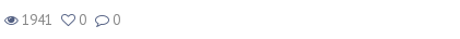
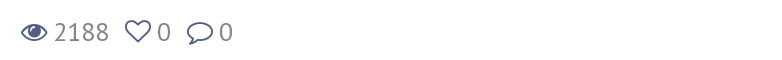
[19,11,120,29] 1941 0 0 -> [47,15,233,49] 2188 0 0

